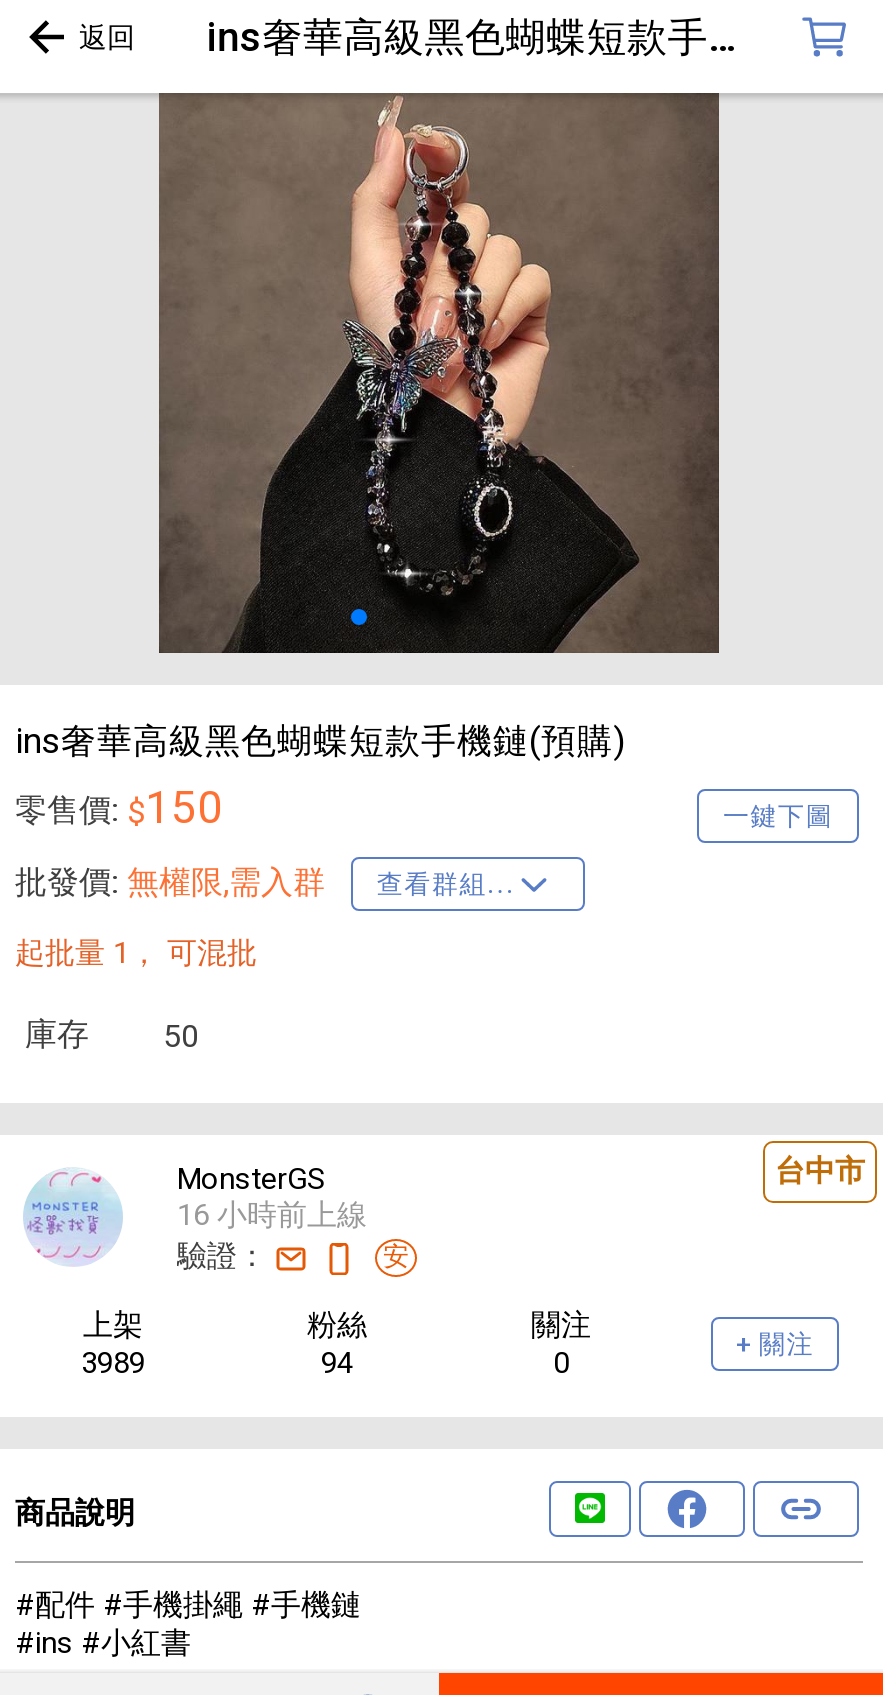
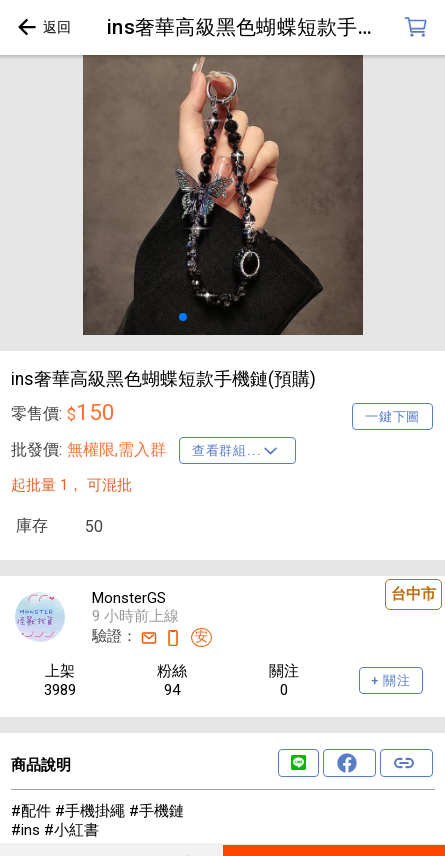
[177,1198,367,1234] 16 小時前上線 -> [92,607,179,625] 9 小時前上線

